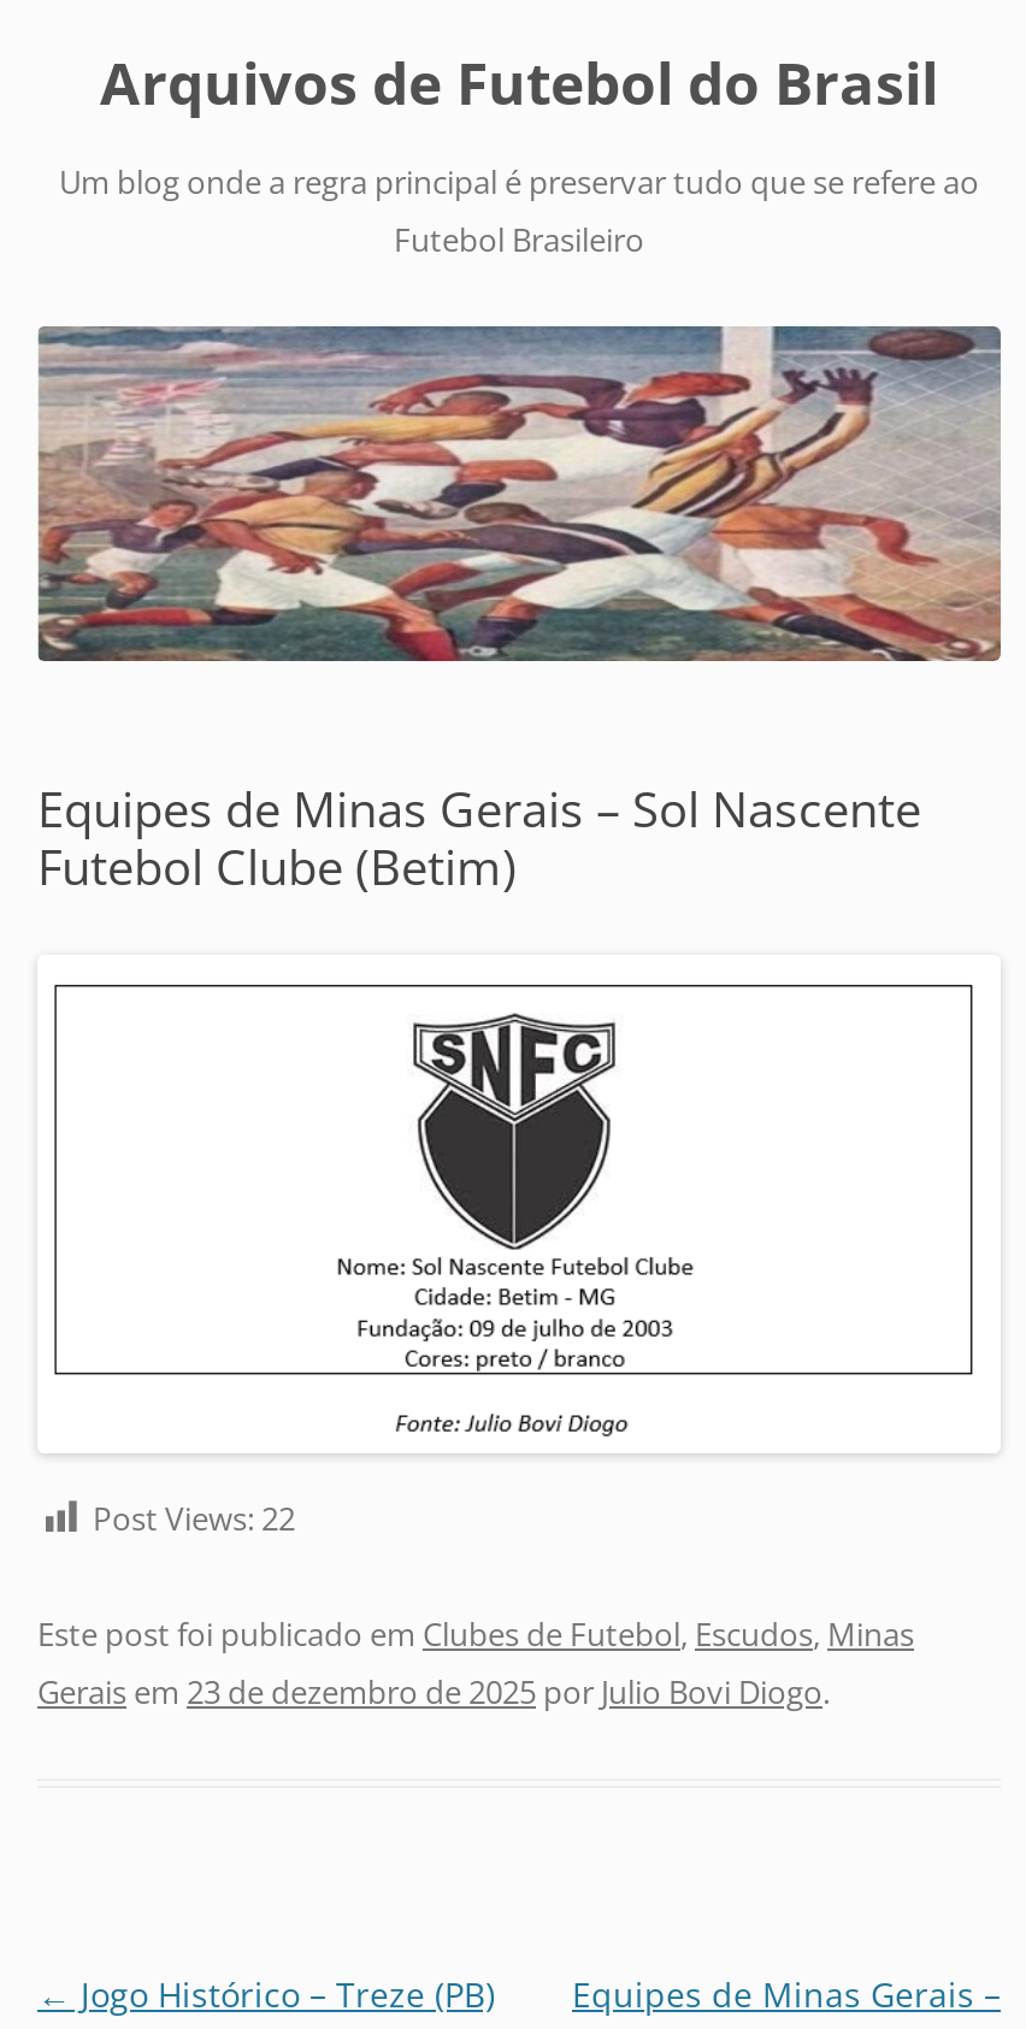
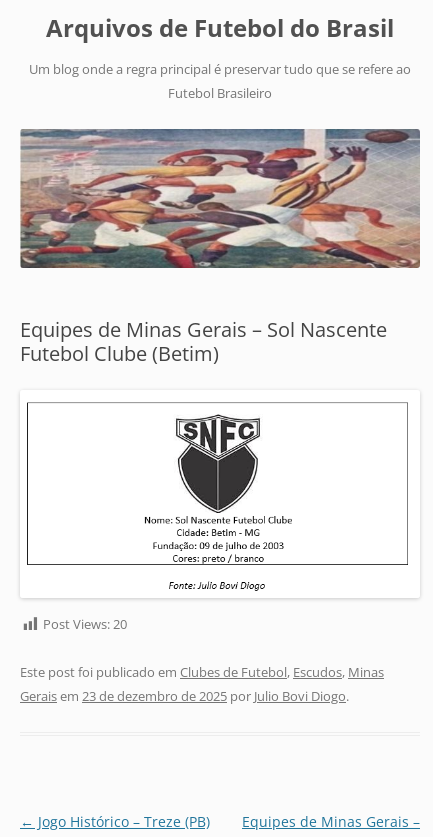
[93,1496,295,1539] Post Views: 22 -> [43,615,127,633] Post Views: 20

